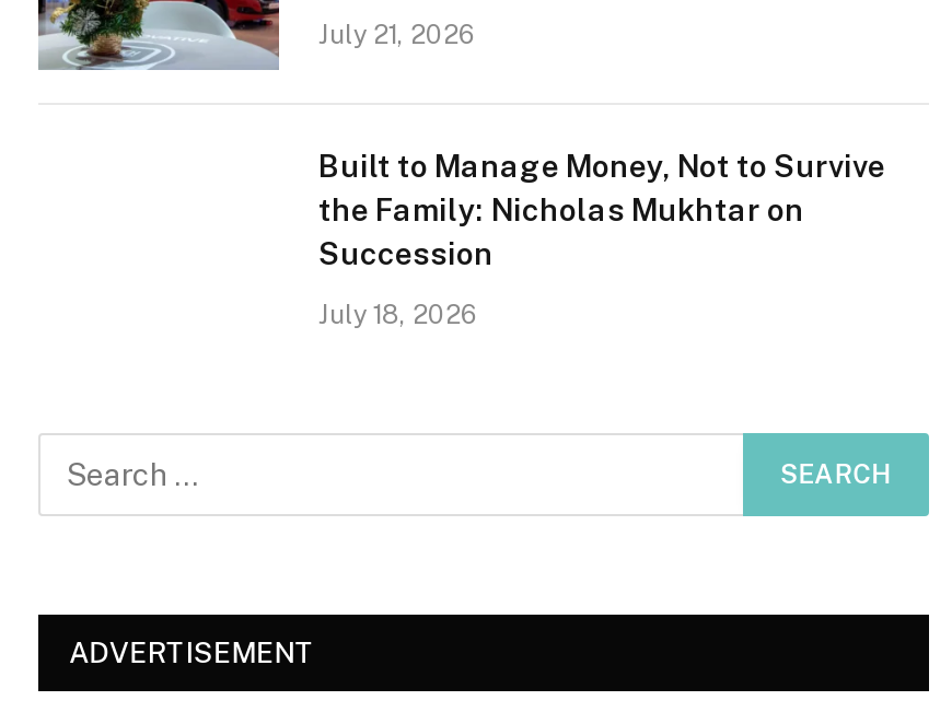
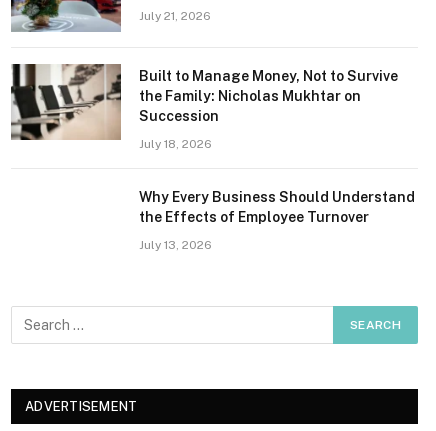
none -> [10,63,122,141] [image]
none -> [139,189,415,252] Why Every Business Should Understand | the Effects of Employee Turnover | July 13, 2026

